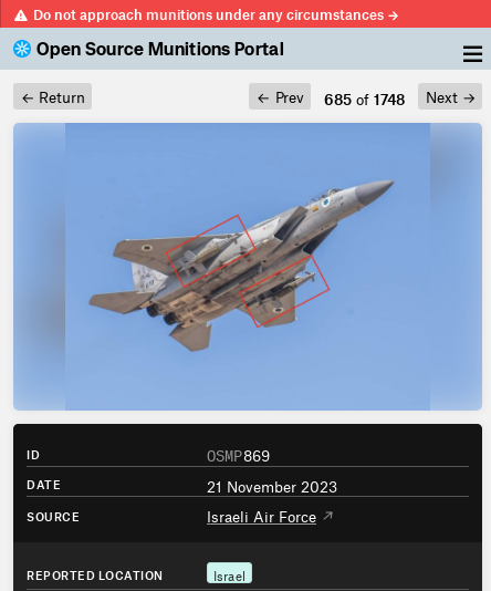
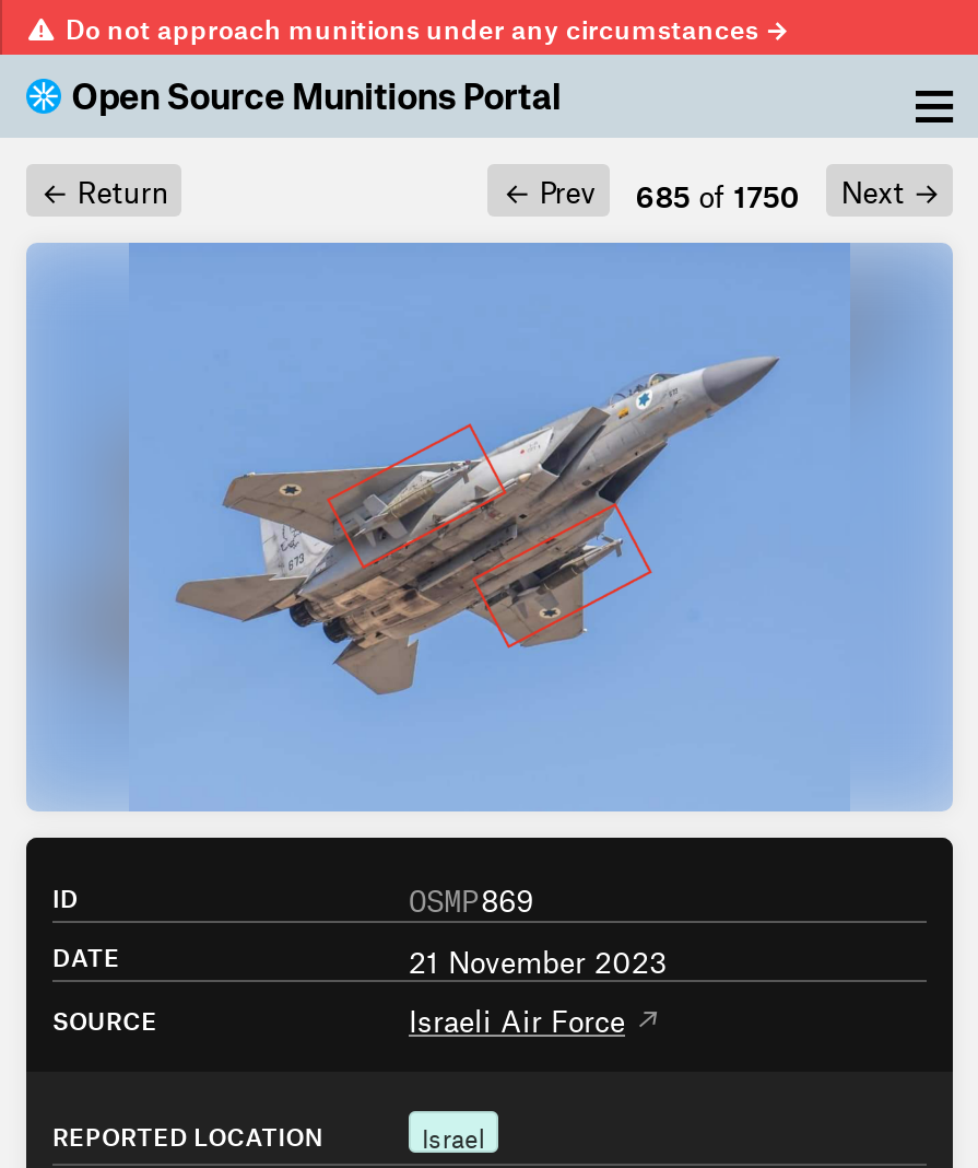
[324,84,404,108] 685 of 1748 -> [635,166,799,214] 685 of 1750

